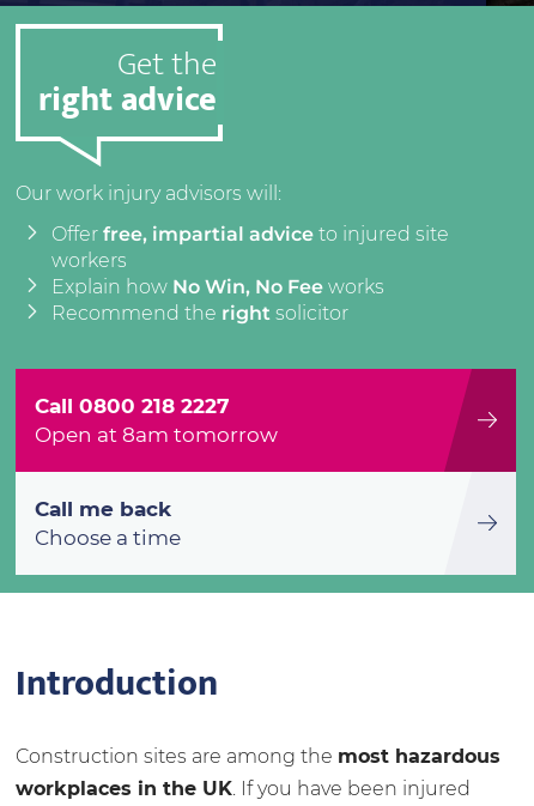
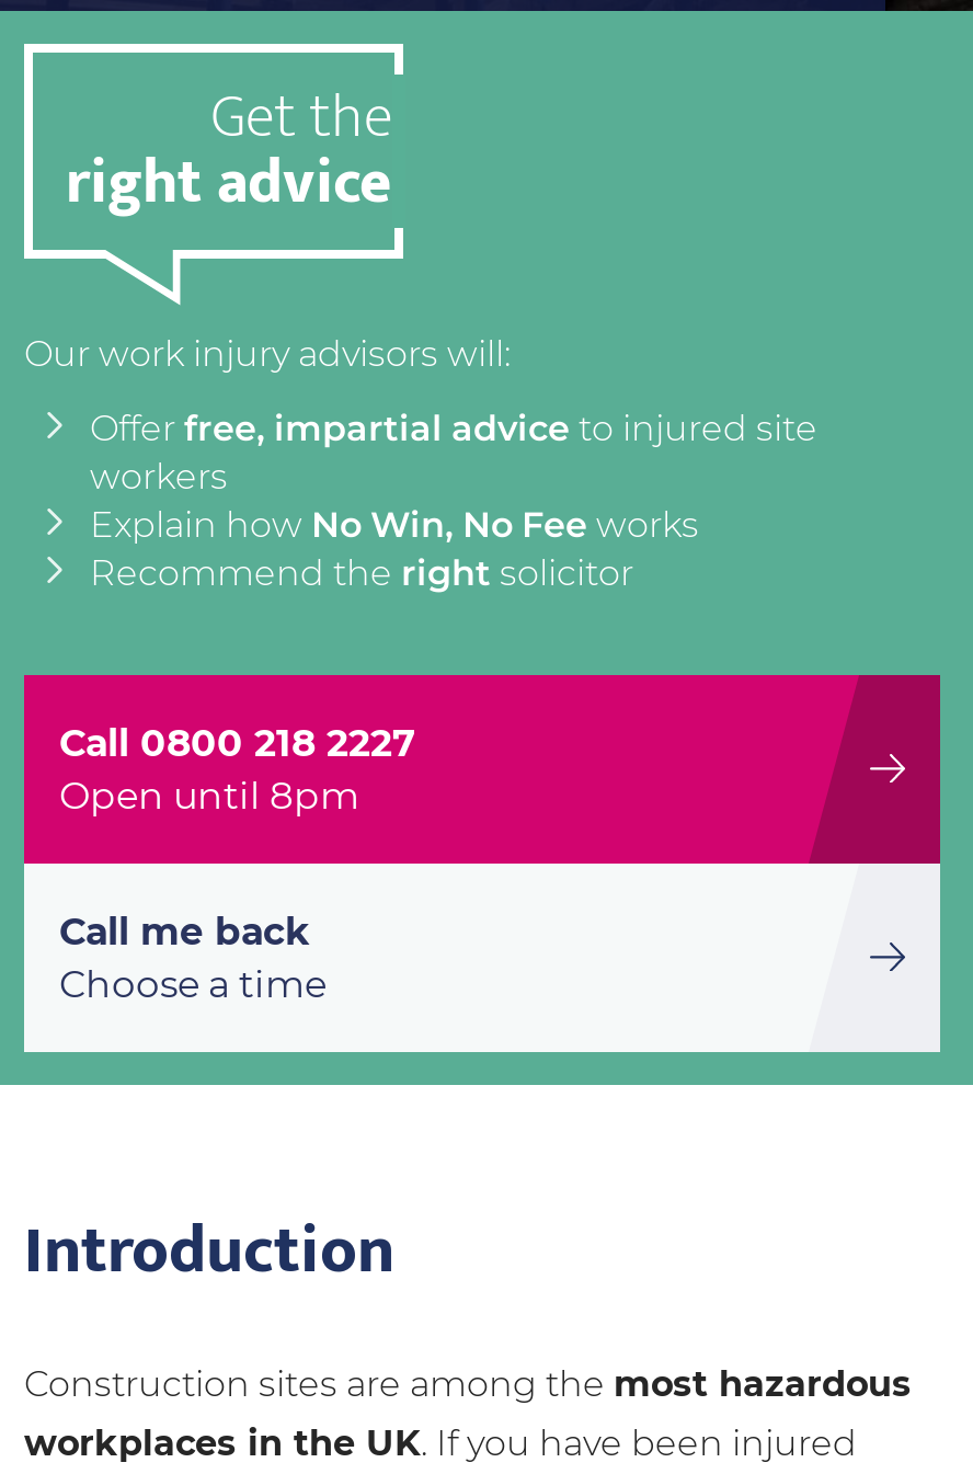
[35,423,278,447] Open at 8am tomorrow -> [59,774,359,818] Open until 8pm

